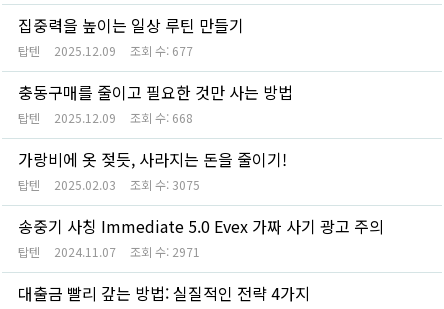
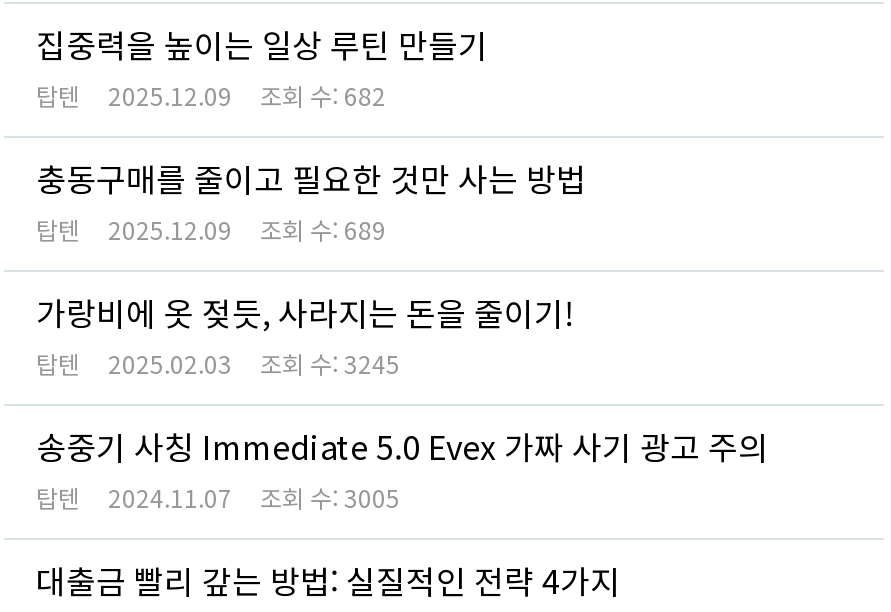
[18,42,193,59] 탑텐 2025.12.09 조회 수: 677 -> [36,79,386,113] 탑텐 2025.12.09 조회 수: 682
[18,109,193,126] 탑텐 2025.12.09 조회 수: 668 -> [36,213,386,247] 탑텐 2025.12.09 조회 수: 689
[18,176,200,193] 탑텐 2025.02.03 조회 수: 3075 -> [36,347,400,381] 탑텐 2025.02.03 조회 수: 3245
[18,243,200,260] 탑텐 2024.11.07 조회 수: 2971 -> [36,481,400,515] 탑텐 2024.11.07 조회 수: 3005

